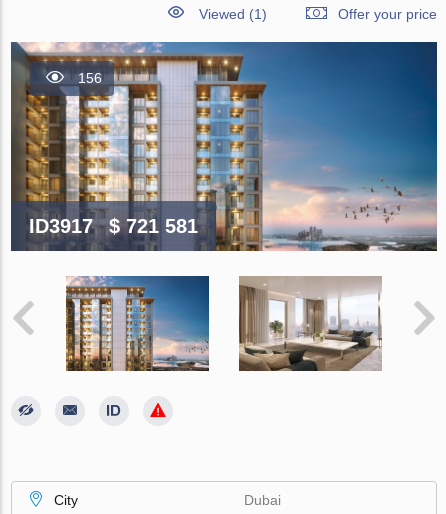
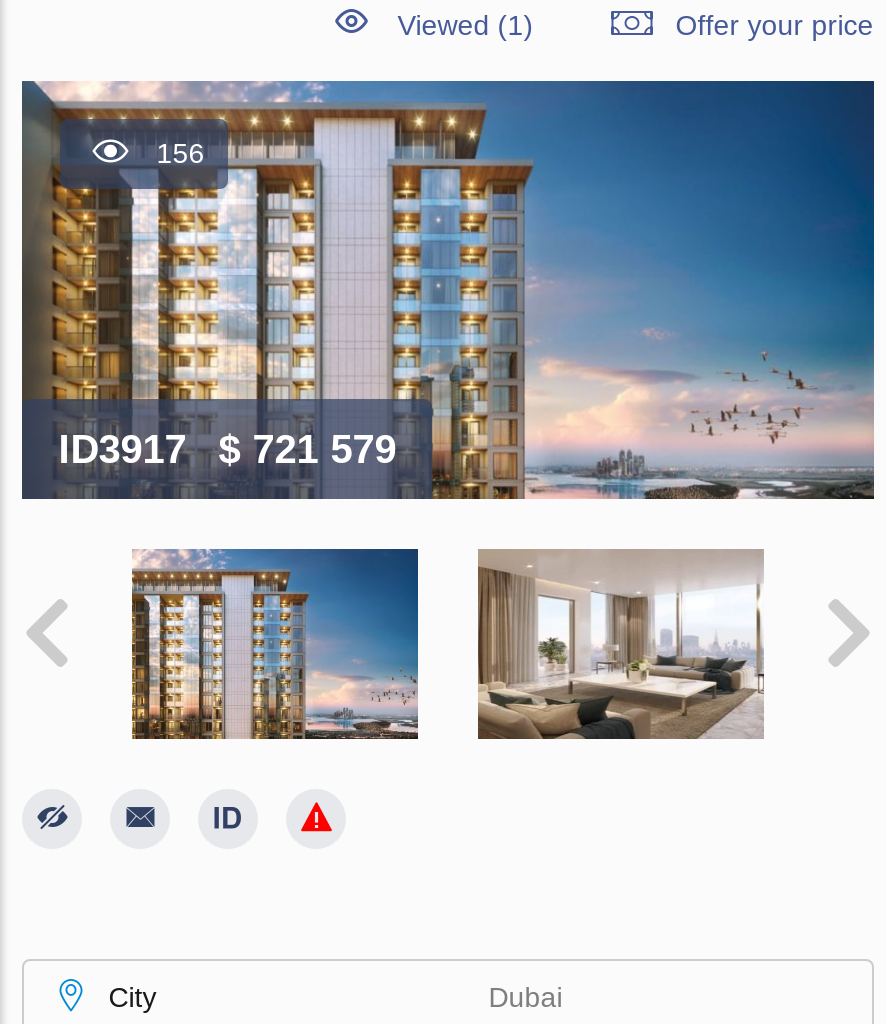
[29,215,198,237] ID3917 $ 721 581 -> [58,427,396,471] ID3917 $ 721 579

